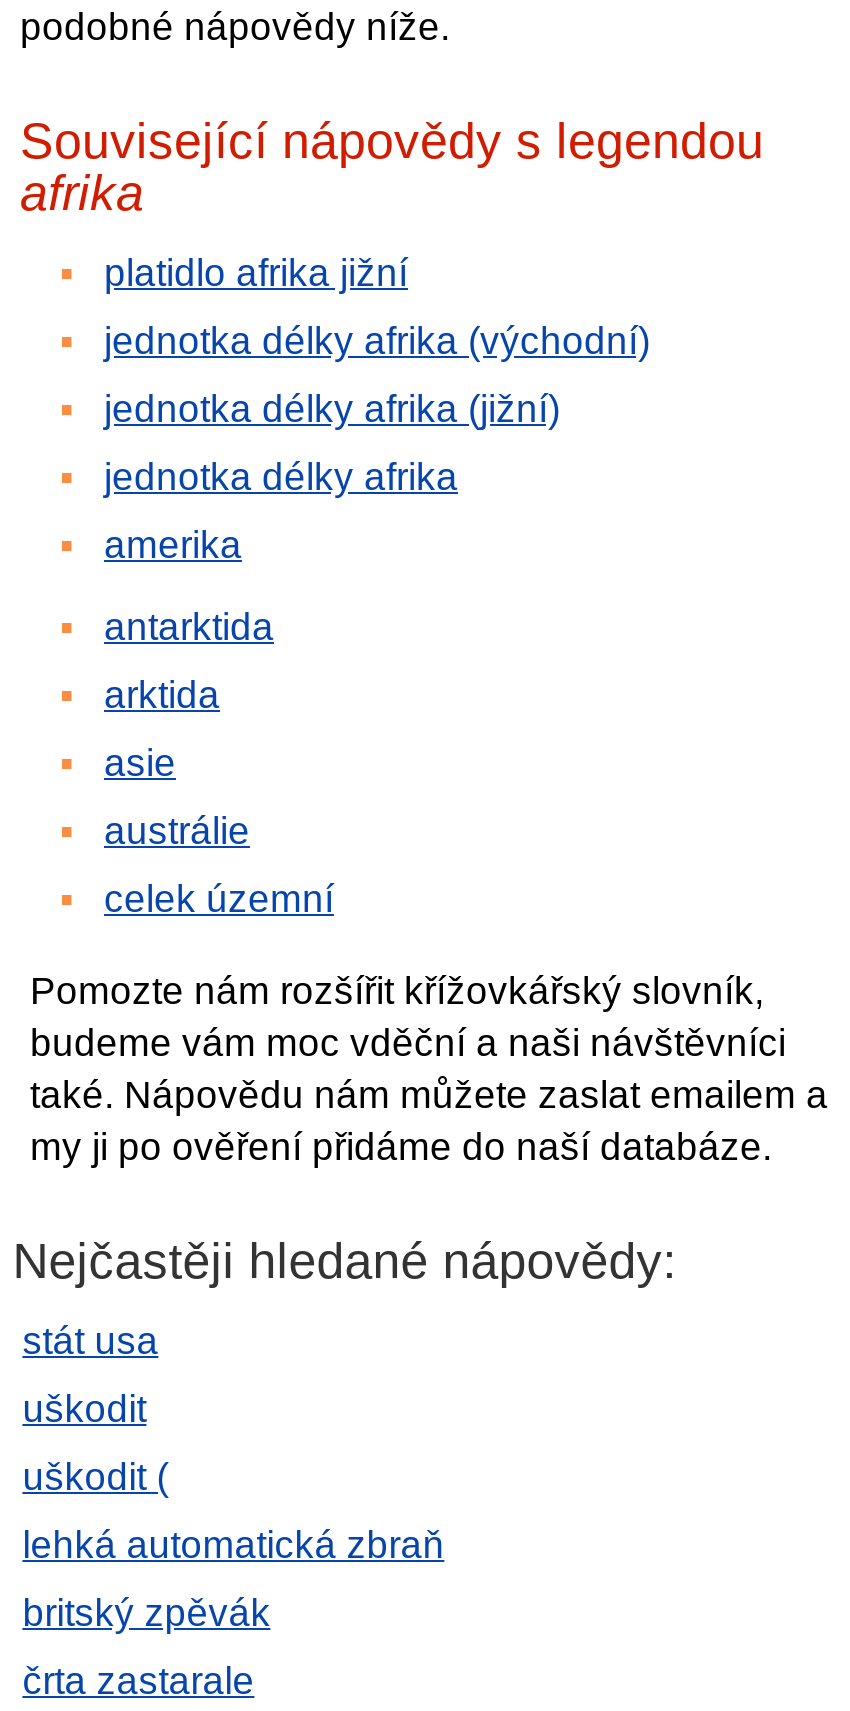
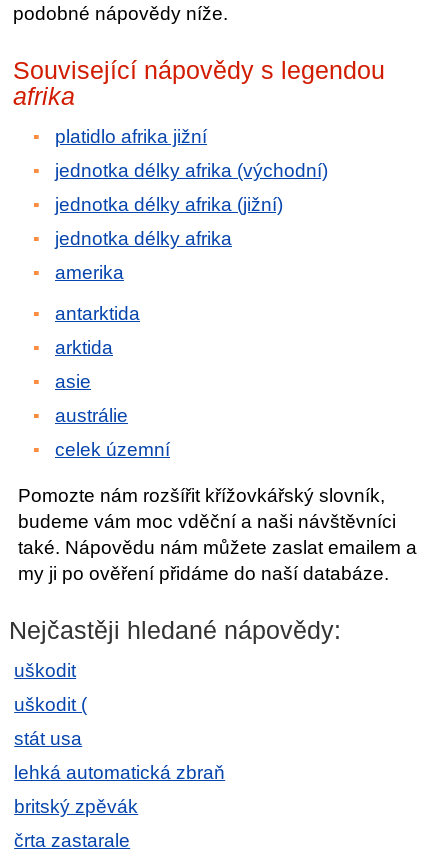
moved [22,1320,158,1362] -> [14,728,82,749]: stát usa
moved [22,1388,168,1498] -> [14,660,87,715]: uškodit | uškodit (

